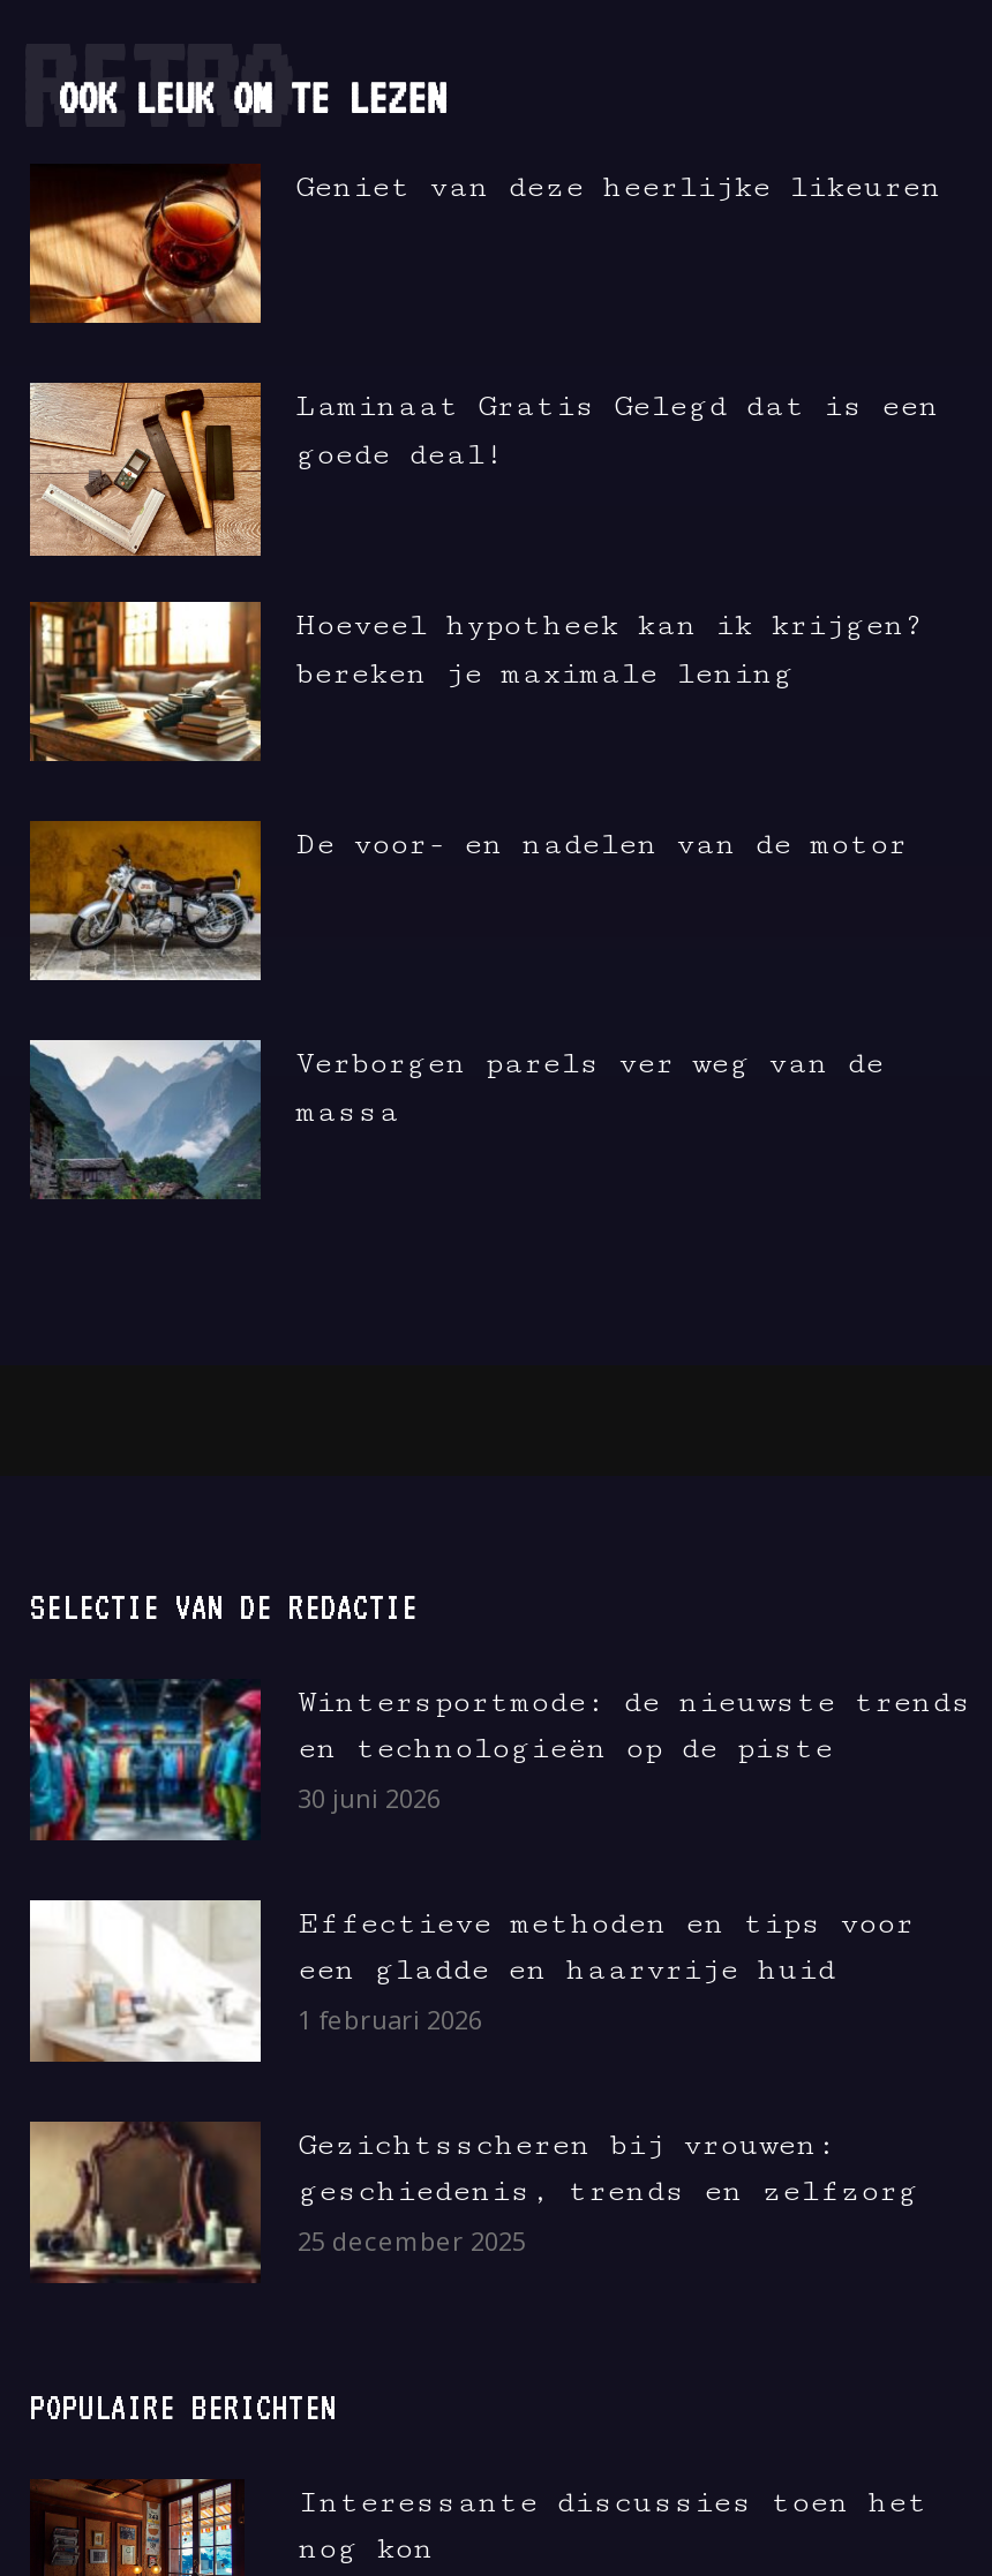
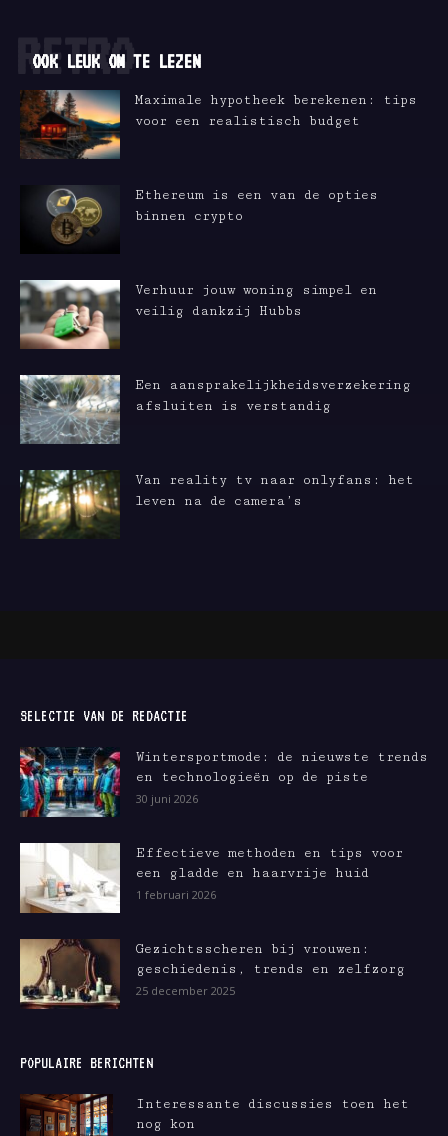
[28,164,941,325] [image] | Geniet van deze heerlijke likeuren -> [20,89,417,159] [image] | Maximale hypotheek berekenen: tips | voor een realistisch budget
[28,381,939,558] [image] | Laminaat Gratis Gelegd dat is een | goede deal! -> [20,185,378,260] [image] | Ethereum is een van de opties | binnen crypto
[28,600,923,763] [image] | Hoeveel hypotheek kan ik krijgen? | bereken je maximale lening -> [19,279,377,350] [image] | Verhuur jouw woning simpel en | veilig dankzij Hubbs
[30,819,907,980] [image] | De voor- en nadelen van de motor -> [19,374,411,444] [image] | Een aansprakelijkheidsverzekering | afsluiten is verstandig
[30,1038,884,1199] [image] | Verborgen parels ver weg van de | massa -> [19,469,414,539] [image] | Van reality tv naar onlyfans: het | leven na de camera’s

